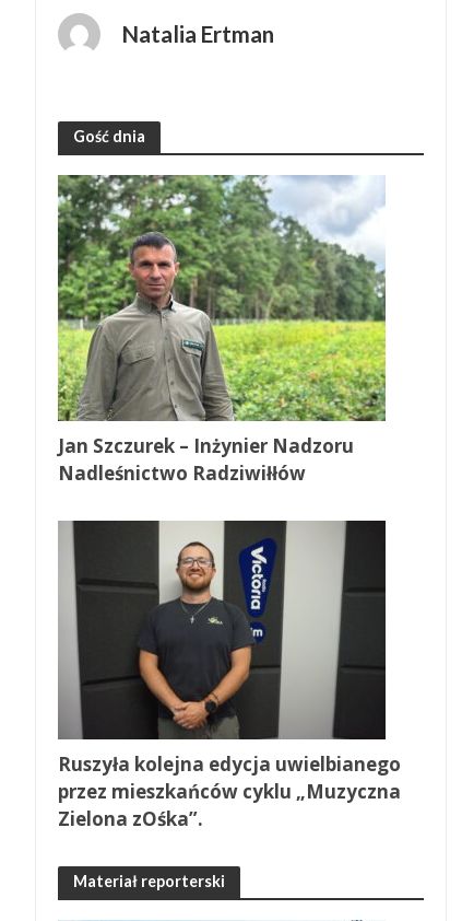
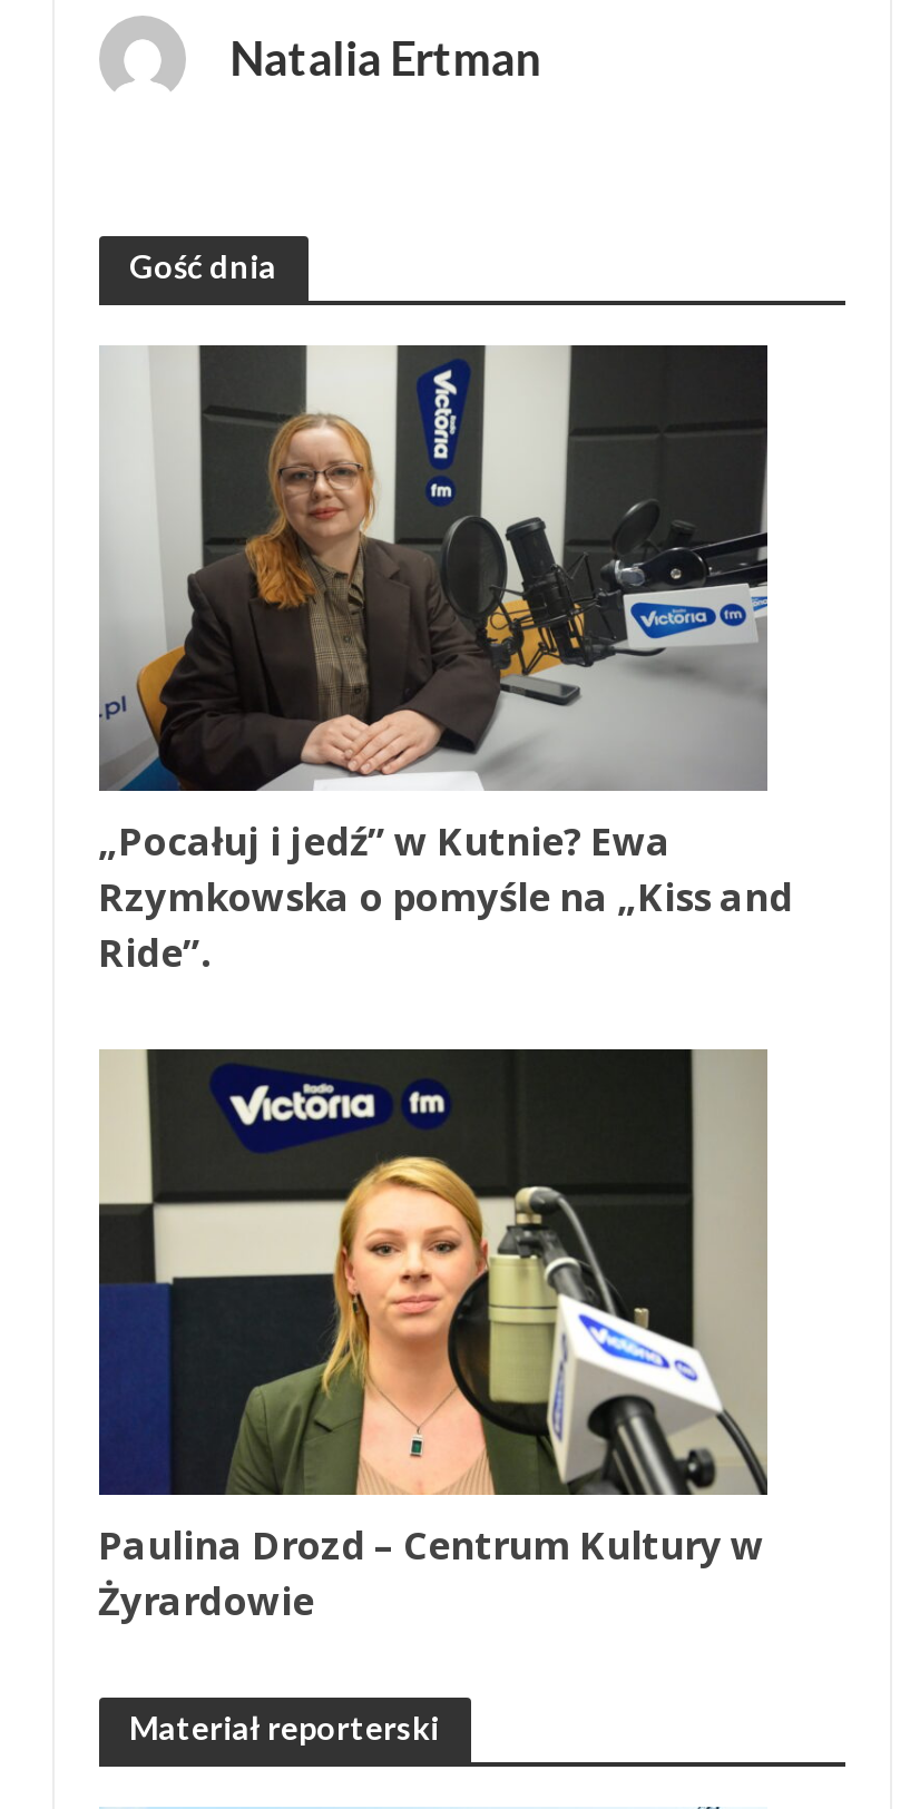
[57,174,386,486] [image] | Jan Szczurek – Inżynier Nadzoru | Nadleśnictwo Radziwiłłów -> [98,342,793,978] [image] | „Pocałuj i jedź” w Kutnie? Ewa | Rzymkowska o pomyśle na „Kiss and | Ride”.
[57,520,400,831] [image] | Ruszyła kolejna edycja uwielbianego | przez mieszkańców cyklu „Muzyczna | Zielona zOśka”. -> [97,1048,765,1626] [image] | Paulina Drozd – Centrum Kultury w | Żyrardowie

